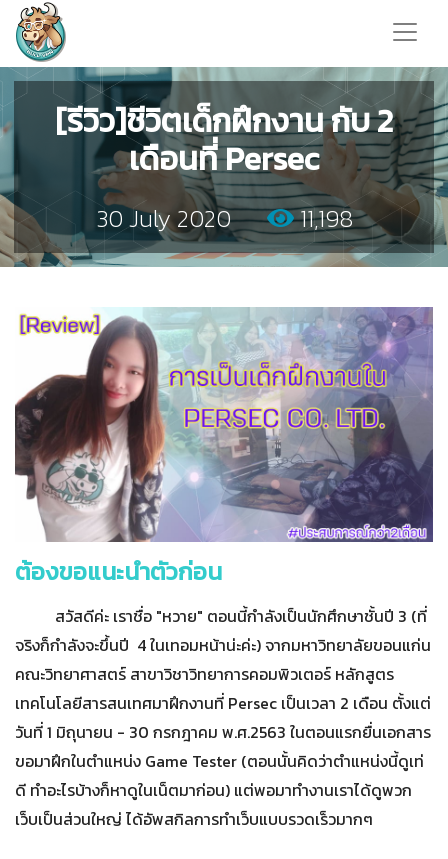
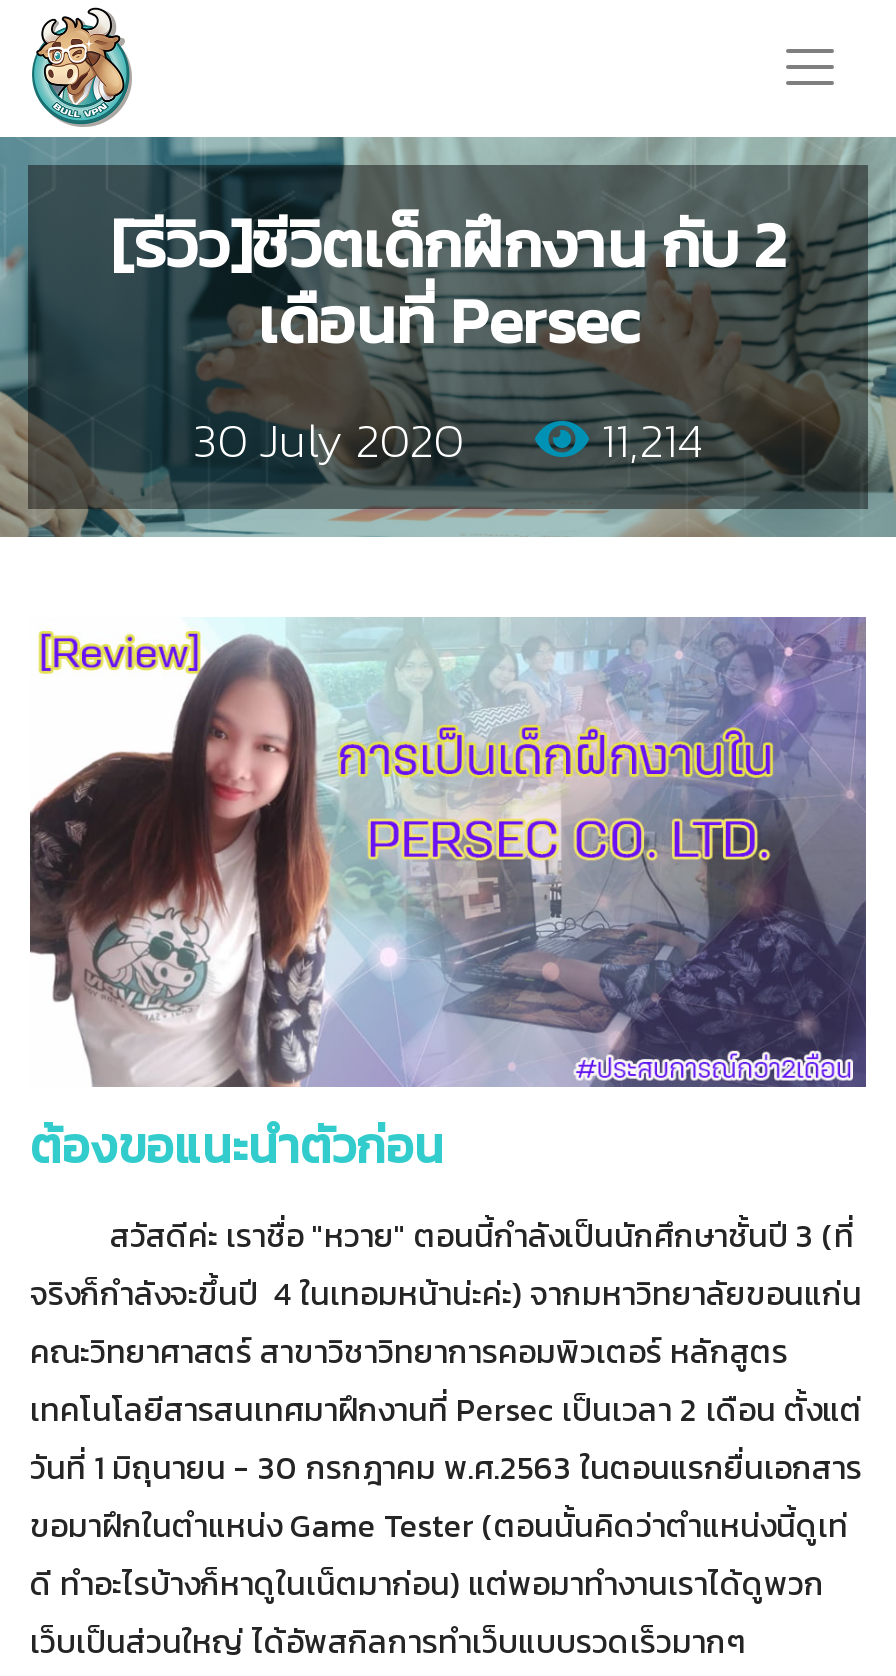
[95,201,352,236] 30 July 2020 11,198 -> [193,405,703,475] 30 July 2020 11,214

